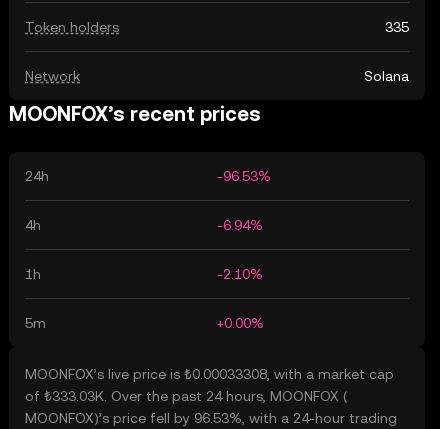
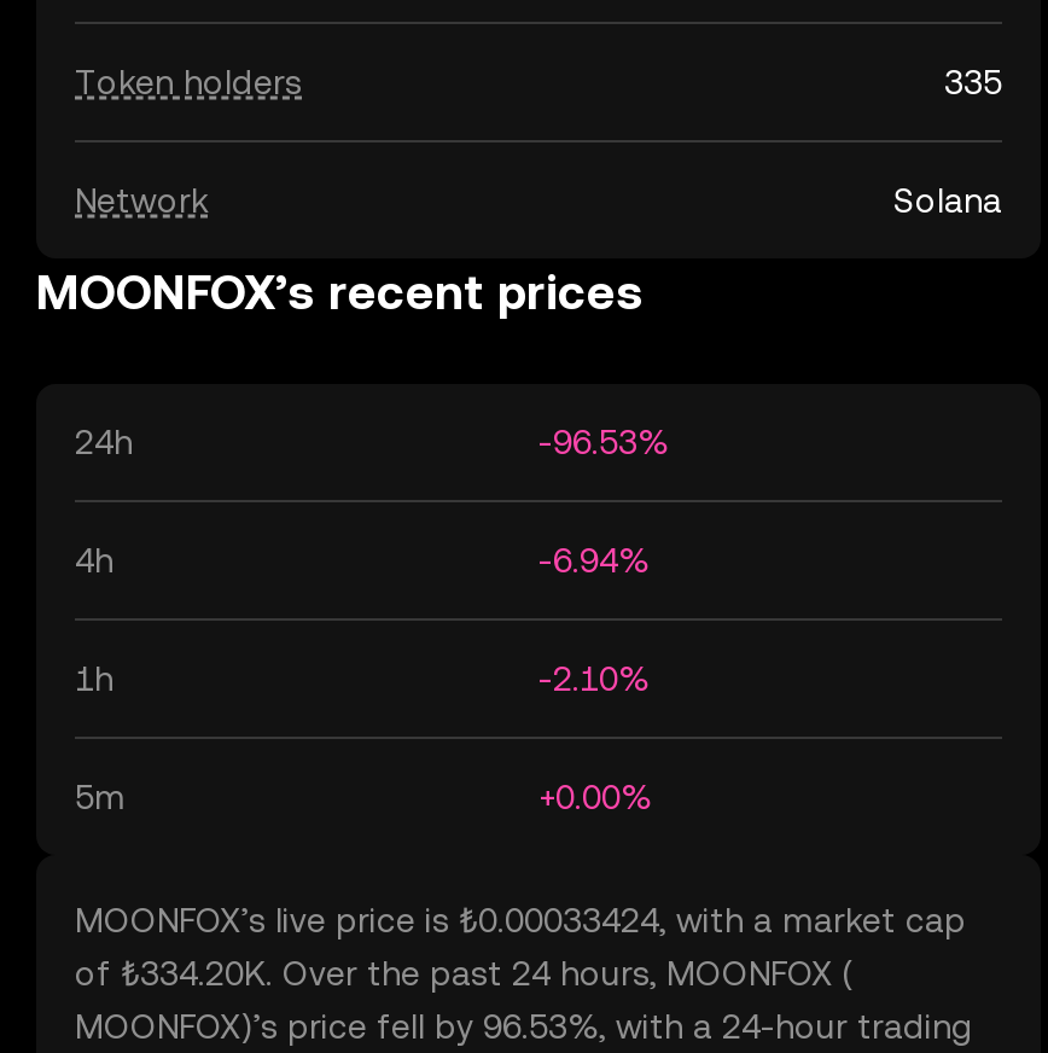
[25,366,394,382] MOONFOX’s live price is ₺0.00033308, with a market cap -> [75,901,966,939] MOONFOX’s live price is ₺0.00033424, with a market cap
[25,388,347,404] of ₺333.03K. Over the past 24 hours, MOONFOX ( -> [75,954,852,993] of ₺334.20K. Over the past 24 hours, MOONFOX (

